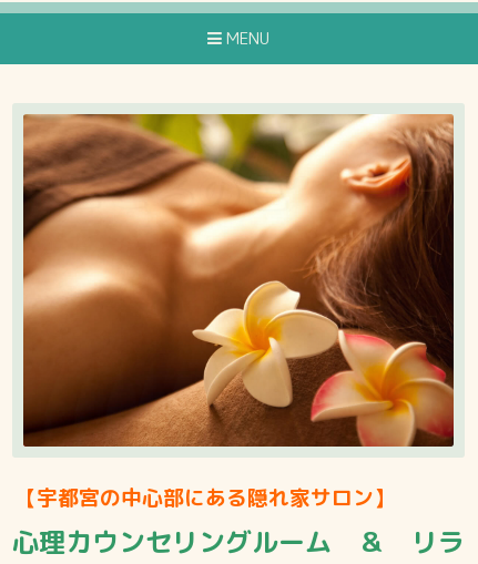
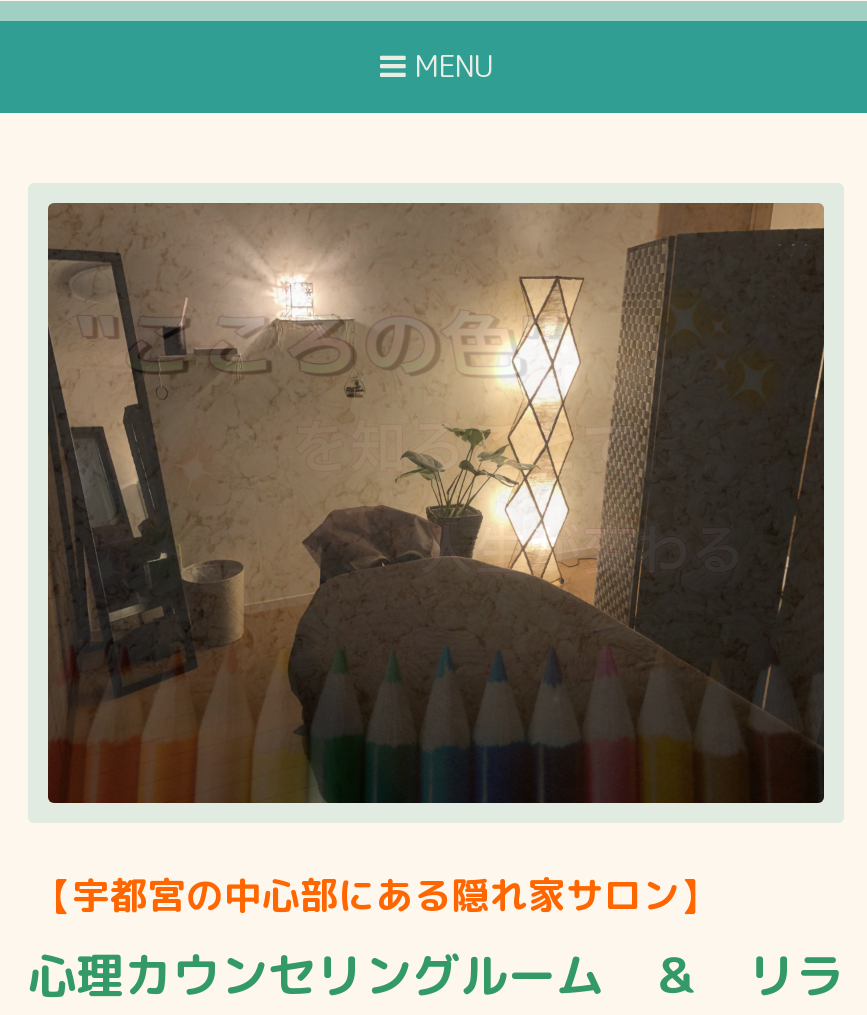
[22,114,455,448] [image] -> [46,201,826,805] [image]

